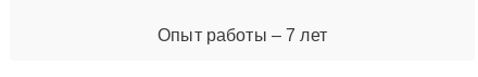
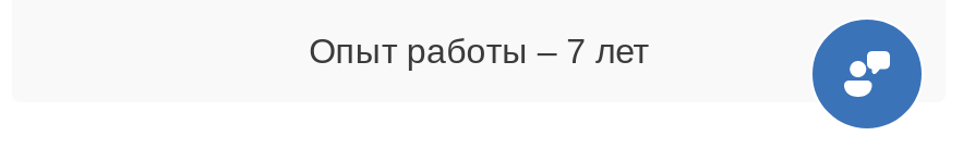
none -> [810,17,924,131] [image]

